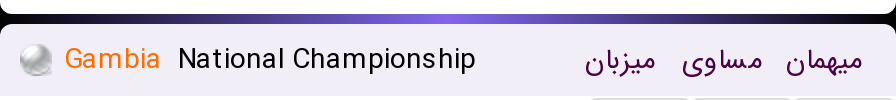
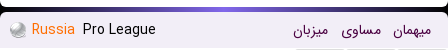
[64,38,476,82] Gambia National Championship -> [32,19,156,41] Russia Pro League

